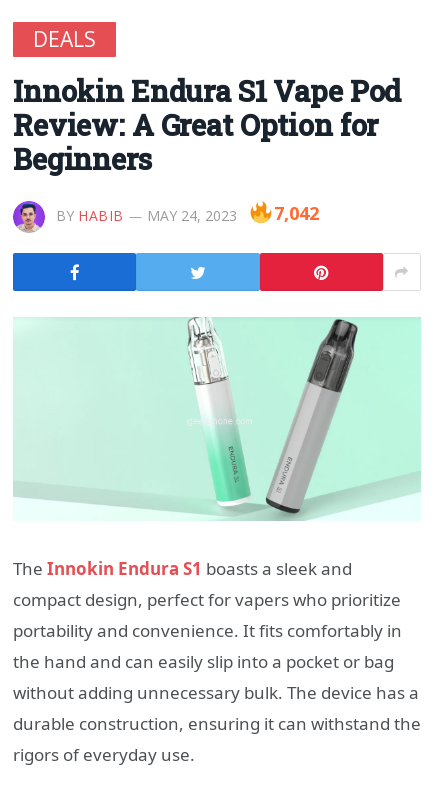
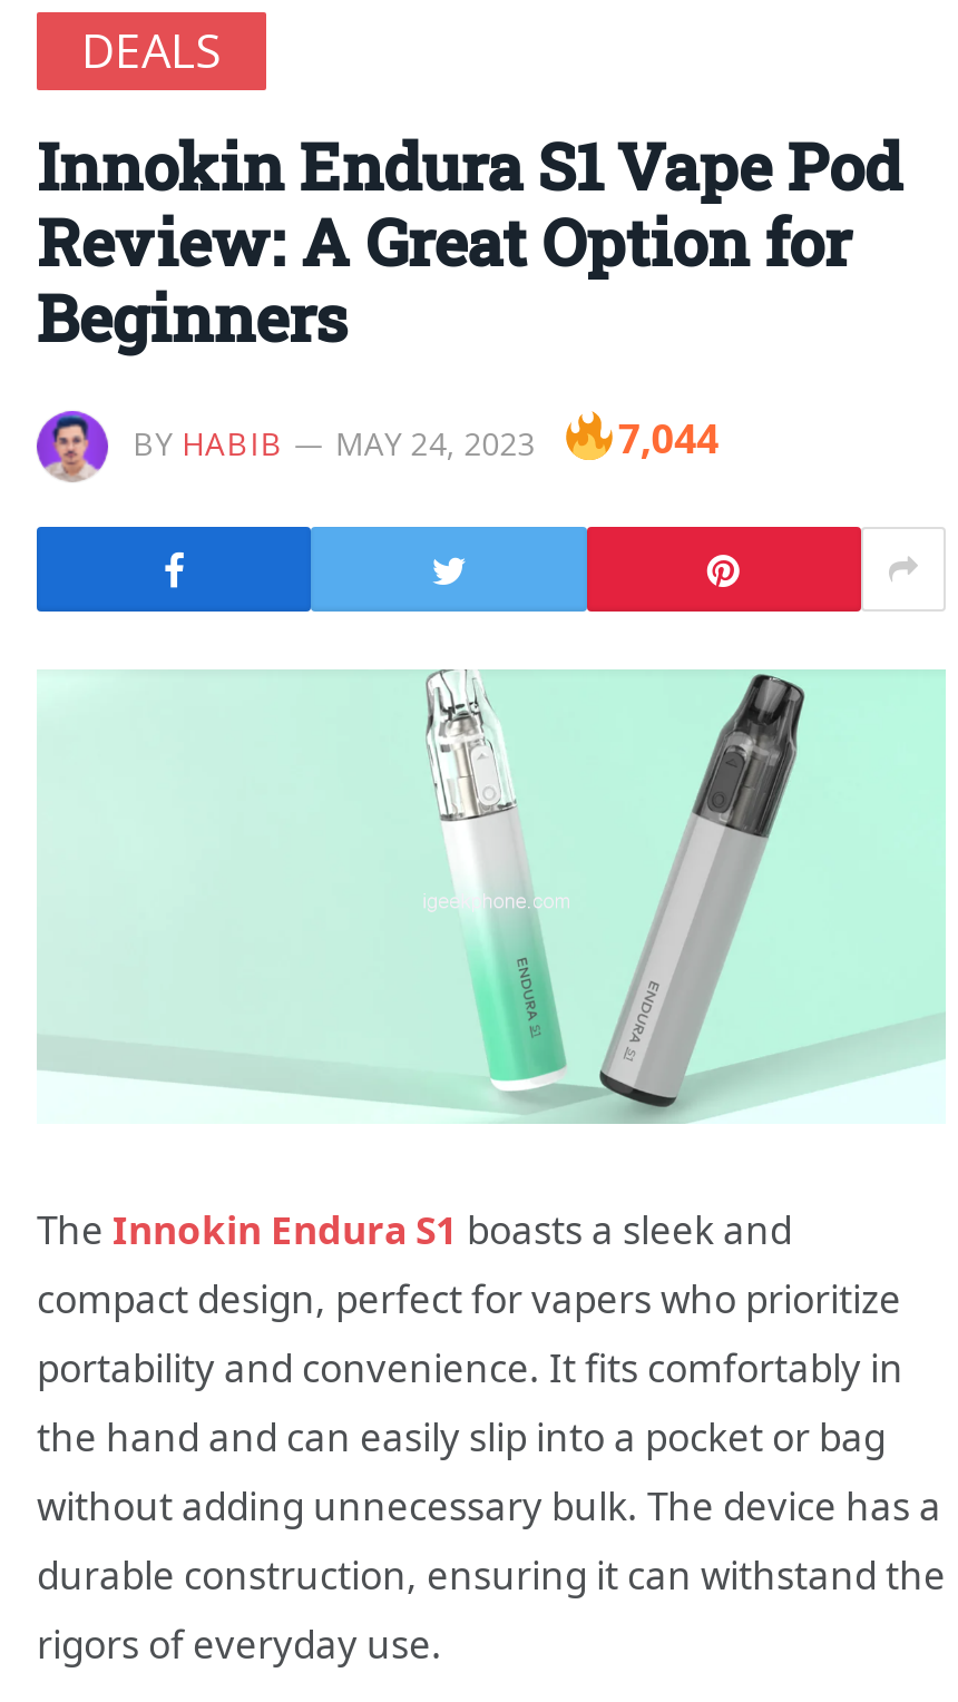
[56,200,319,225] BY HABIB MAY 24, 2023 7,042 -> [133,410,718,464] BY HABIB MAY 24, 2023 7,044

